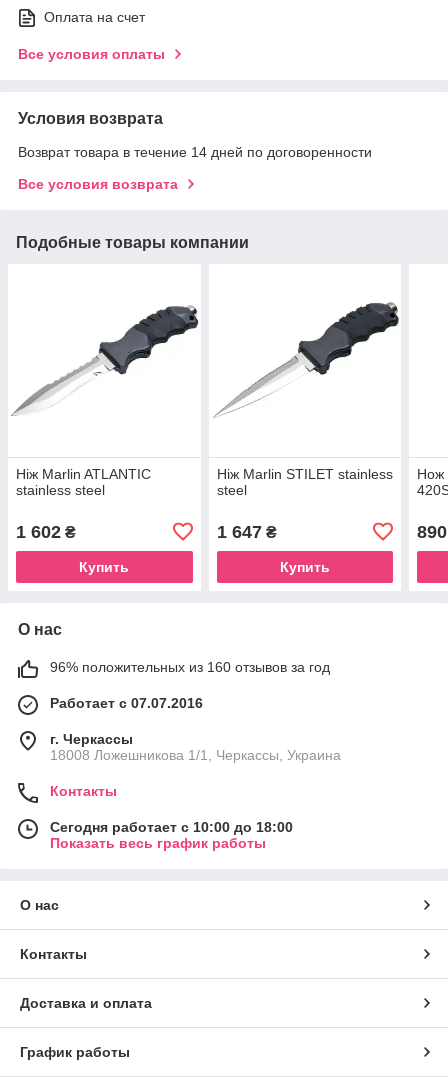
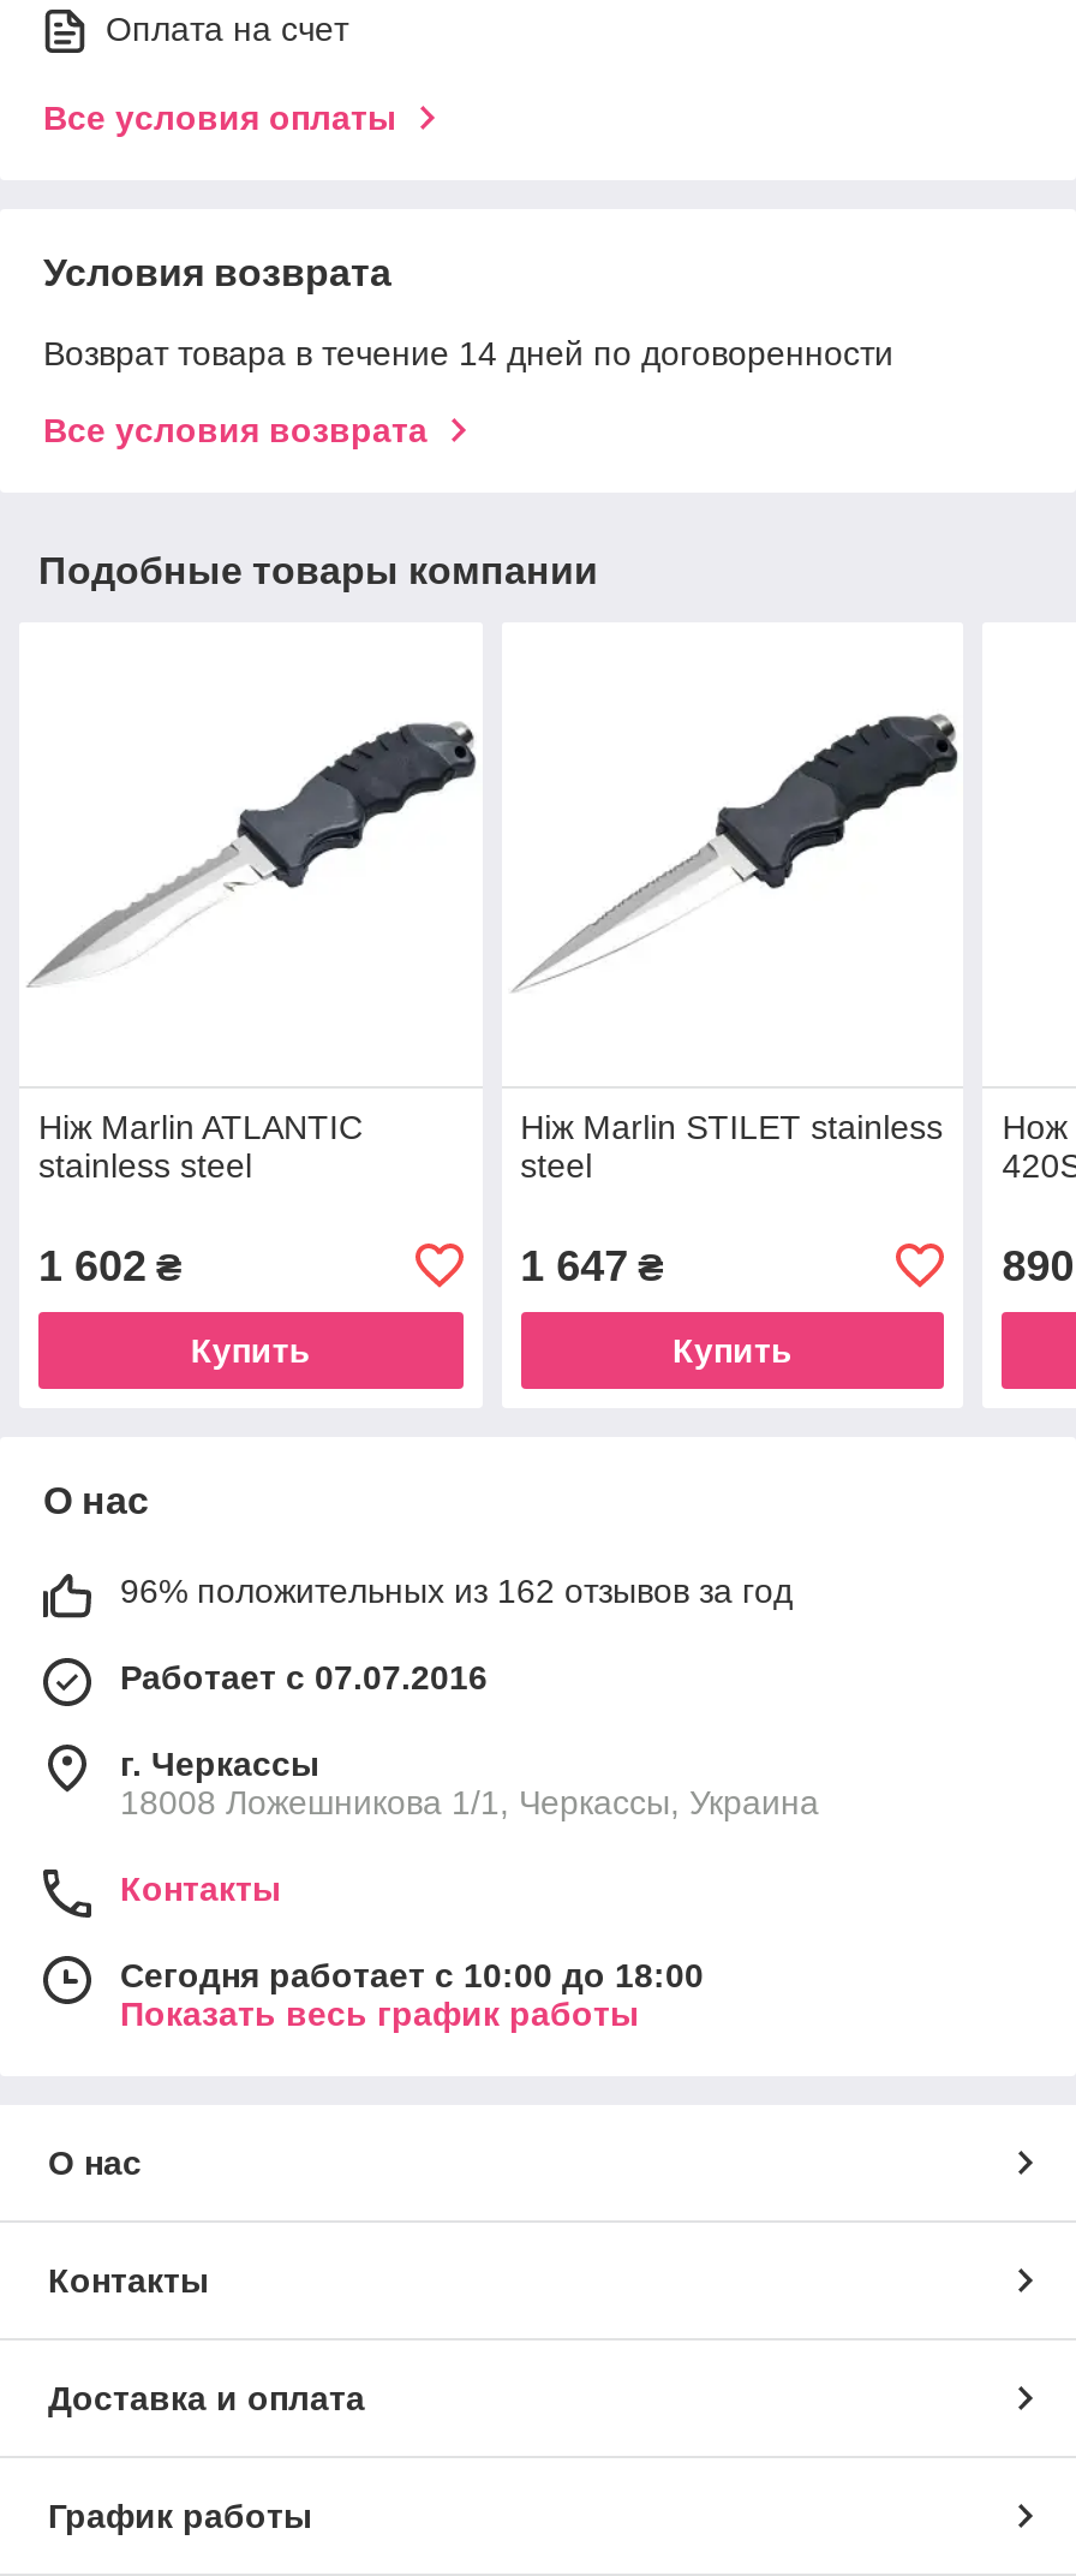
[50,659,330,675] 96% положительных из 160 отзывов за год -> [120,1571,793,1610] 96% положительных из 162 отзывов за год

